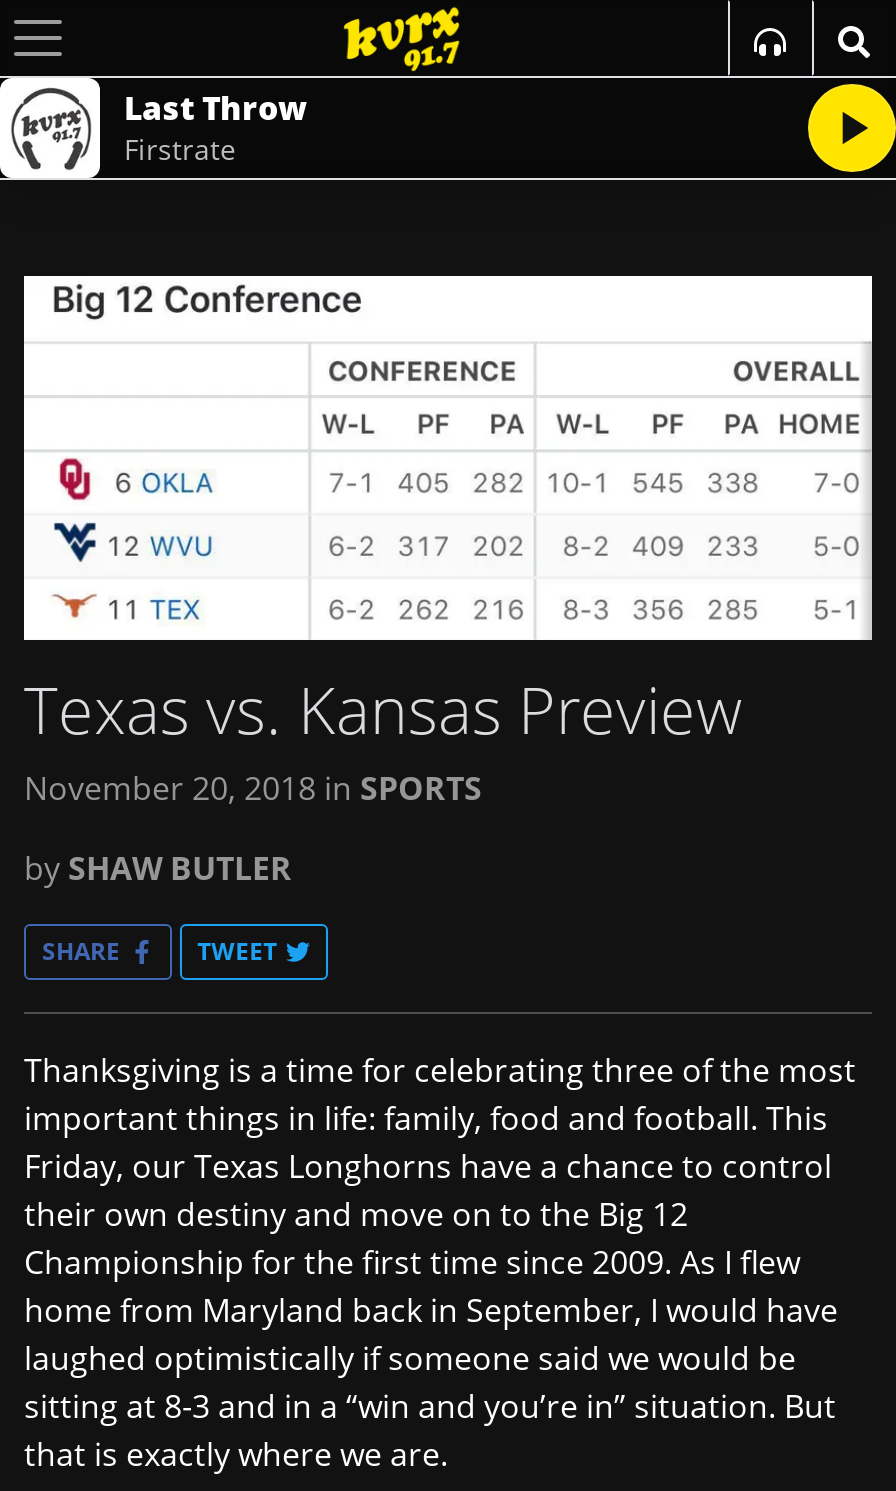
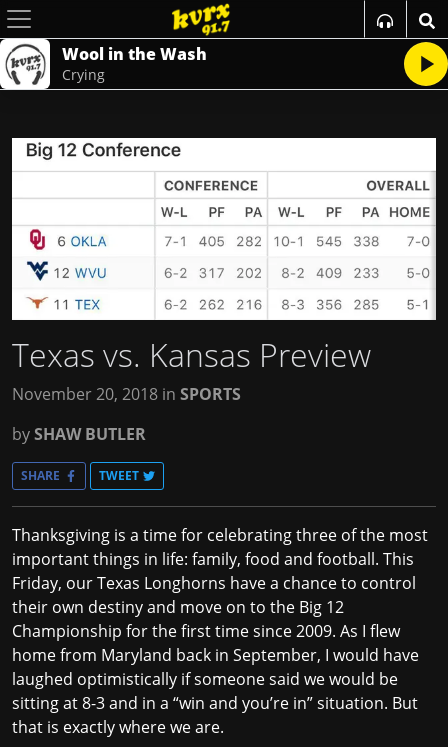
[124,86,308,168] Last Throw | Firstrate -> [62,43,207,84] Wool in the Wash | Crying

